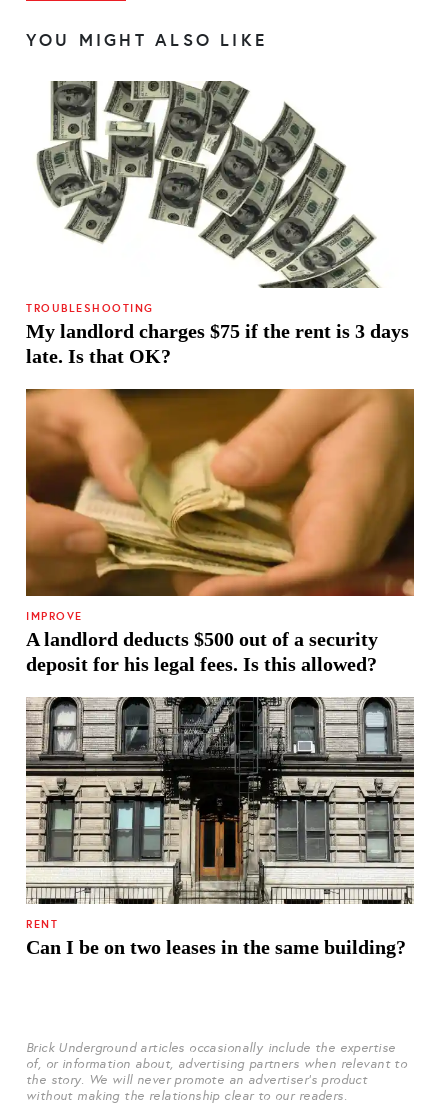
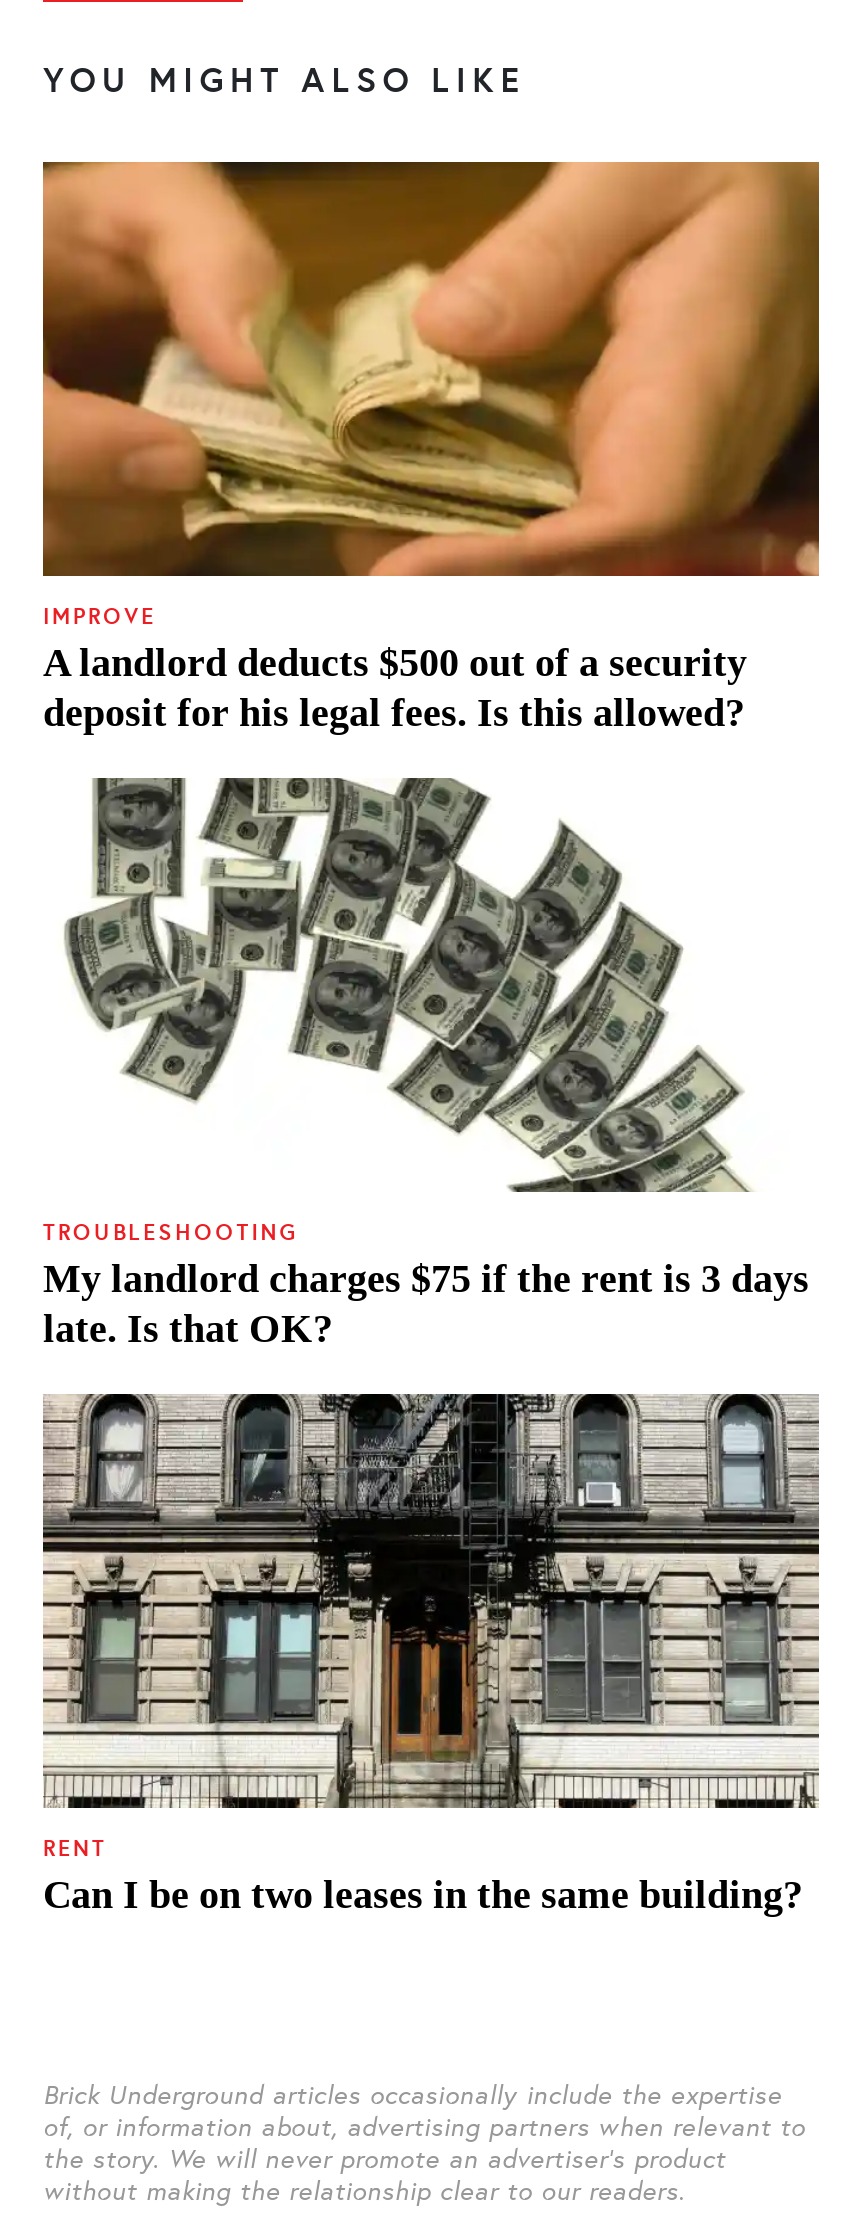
moved [26,79,409,367] -> [43,774,809,1350]: [image] | TROUBLESHOOTING | My landlord charges $75 if the rent is 3 days | late. Is that OK?
moved [25,388,415,675] -> [41,160,821,734]: [image] | IMPROVE | A landlord deducts $500 out of a security | deposit for his legal fees. Is this allowed?

